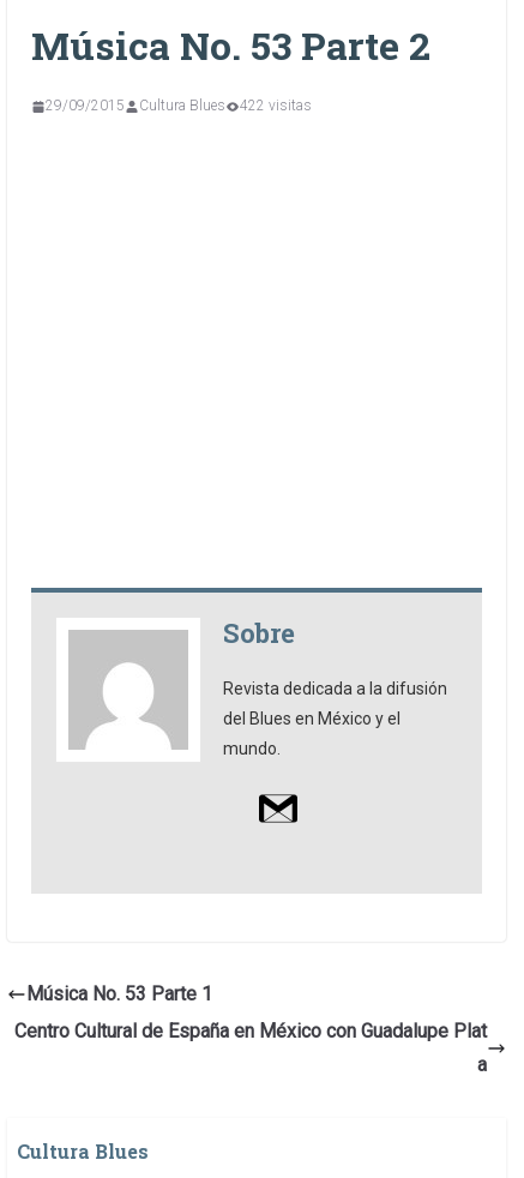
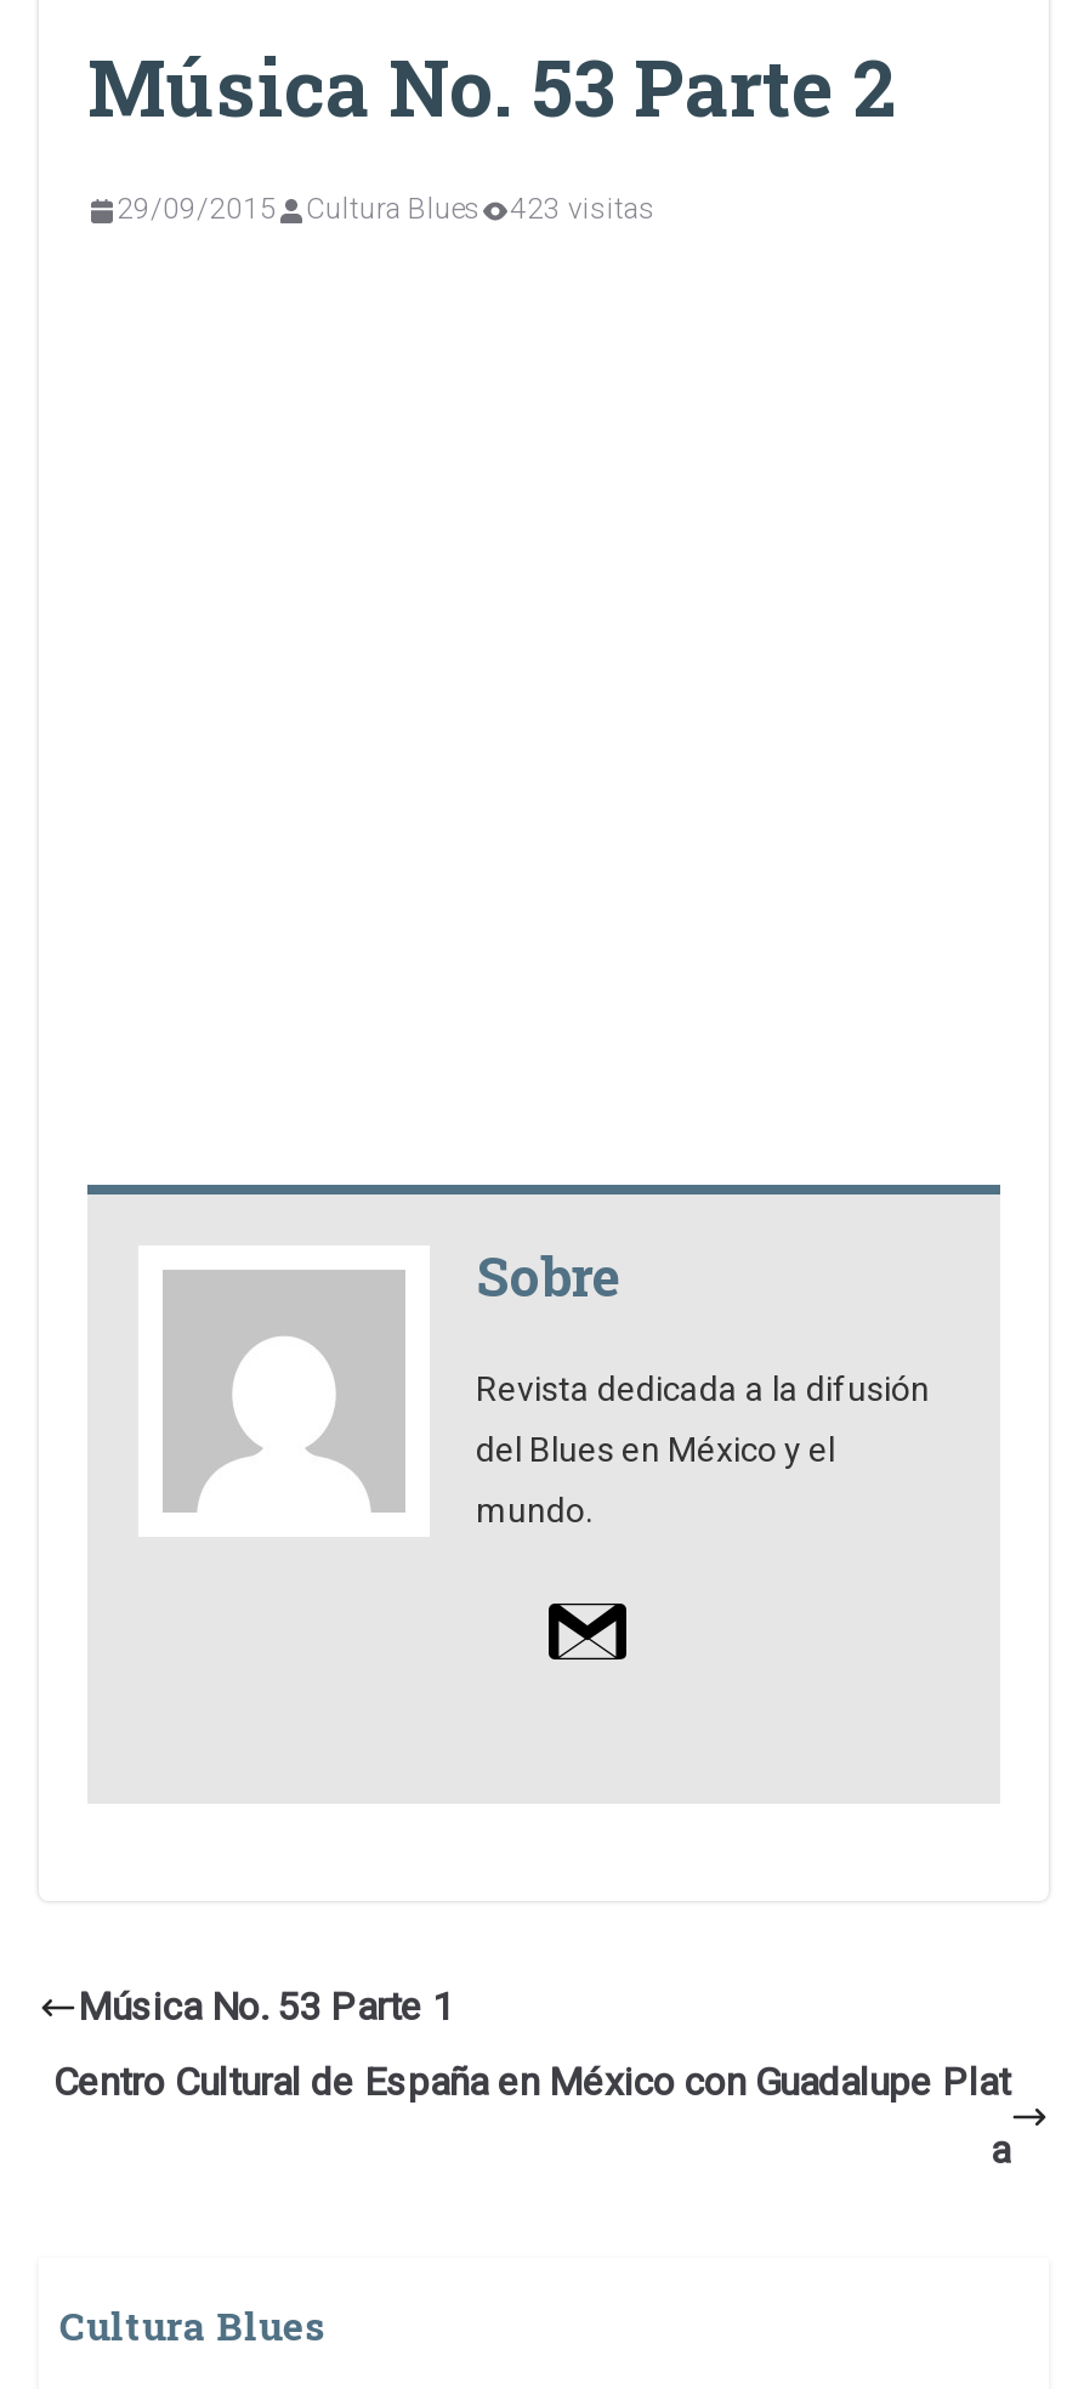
[46,97,312,114] 29/09/2015 Cultura Blues 422 visitas -> [117,192,655,226] 29/09/2015 Cultura Blues 423 visitas

